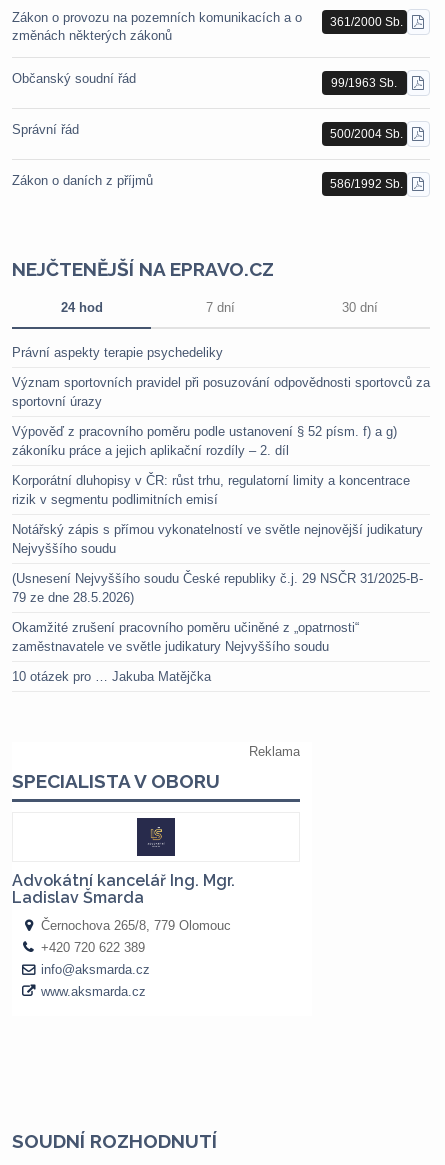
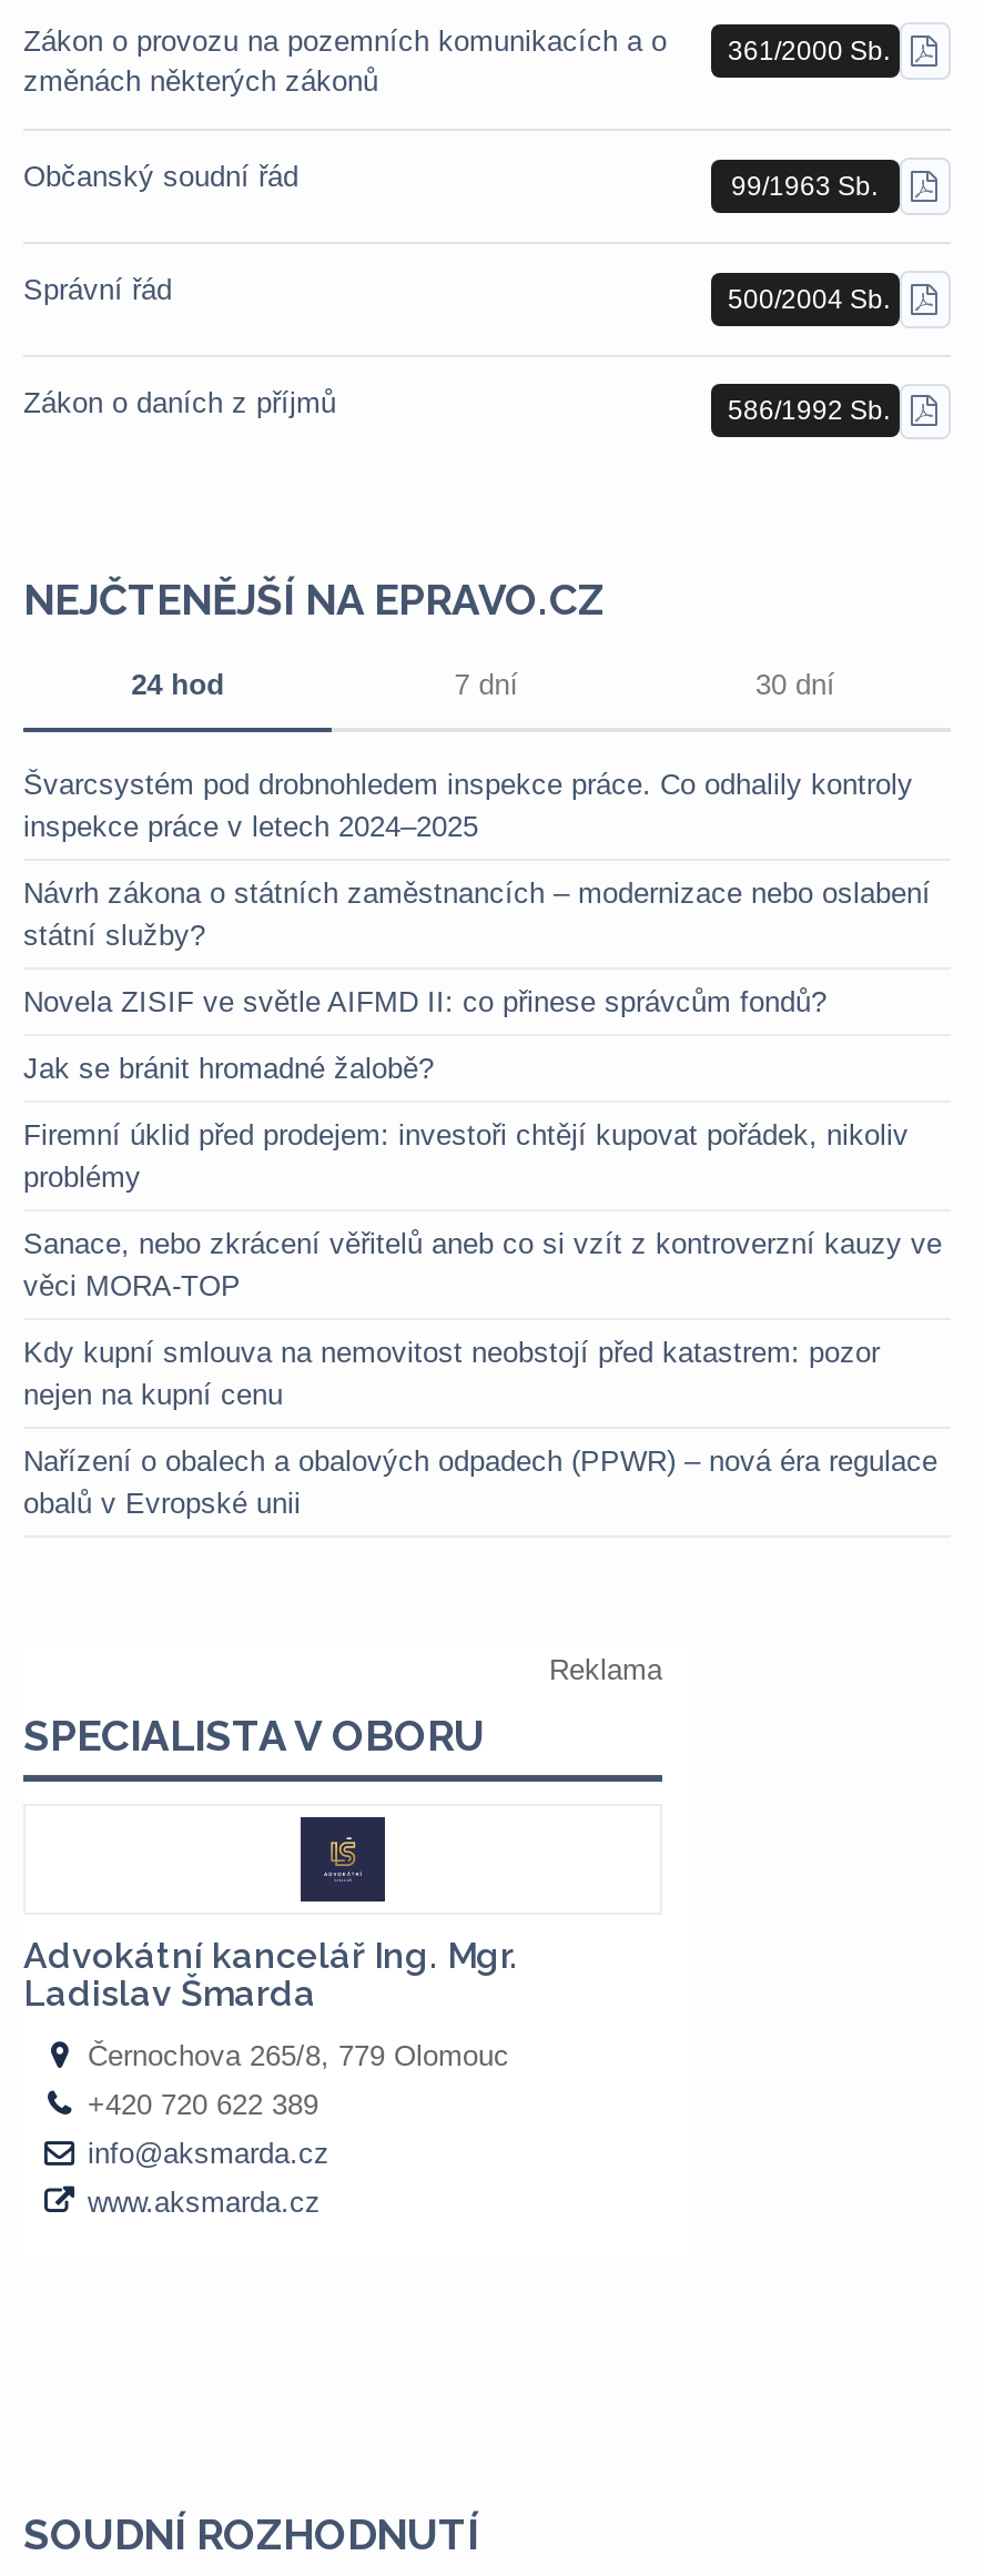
[12,345,223,360] Právní aspekty terapie psychedeliky -> [23,768,913,844] Švarcsystém pod drobnohledem inspekce práce. Co odhalily kontroly | inspekce práce v letech 2024–2025
[12,375,430,409] Význam sportovních pravidel při posuzování odpovědnosti sportovců za | sportovní úrazy -> [23,877,931,952] Návrh zákona o státních zaměstnancích – modernizace nebo oslabení | státní služby?
[12,424,397,458] Výpověď z pracovního poměru podle ustanovení § 52 písm. f) a g) | zákoníku práce a jejich aplikační rozdíly – 2. díl -> [23,986,826,1019] Novela ZISIF ve světle AIFMD II: co přinese správcům fondů?
[12,473,410,507] Korporátní dluhopisy v ČR: růst trhu, regulatorní limity a koncentrace | rizik v segmentu podlimitních emisí -> [23,1052,434,1085] Jak se bránit hromadné žalobě?
[12,522,423,556] Notářský zápis s přímou vykonatelností ve světle nejnovější judikatury | Nejvyššího soudu -> [23,1119,909,1194] Firemní úklid před prodejem: investoři chtějí kupovat pořádek, nikoliv | problémy
[12,571,423,605] (Usnesení Nejvyššího soudu České republiky č.j. 29 NSČR 31/2025-B- | 79 ze dne 28.5.2026) -> [23,1227,942,1303] Sanace, nebo zkrácení věřitelů aneb co si vzít z kontroverzní kauzy ve | věci MORA-TOP
[12,620,359,654] Okamžité zrušení pracovního poměru učiněné z „opatrnosti“ | zaměstnavatele ve světle judikatury Nejvyššího soudu -> [23,1336,880,1412] Kdy kupní smlouva na nemovitost neobstojí před katastrem: pozor | nejen na kupní cenu
[12,669,211,684] 10 otázek pro … Jakuba Matějčka -> [23,1445,937,1520] Nařízení o obalech a obalových odpadech (PPWR) – nová éra regulace | obalů v Evropské unii

